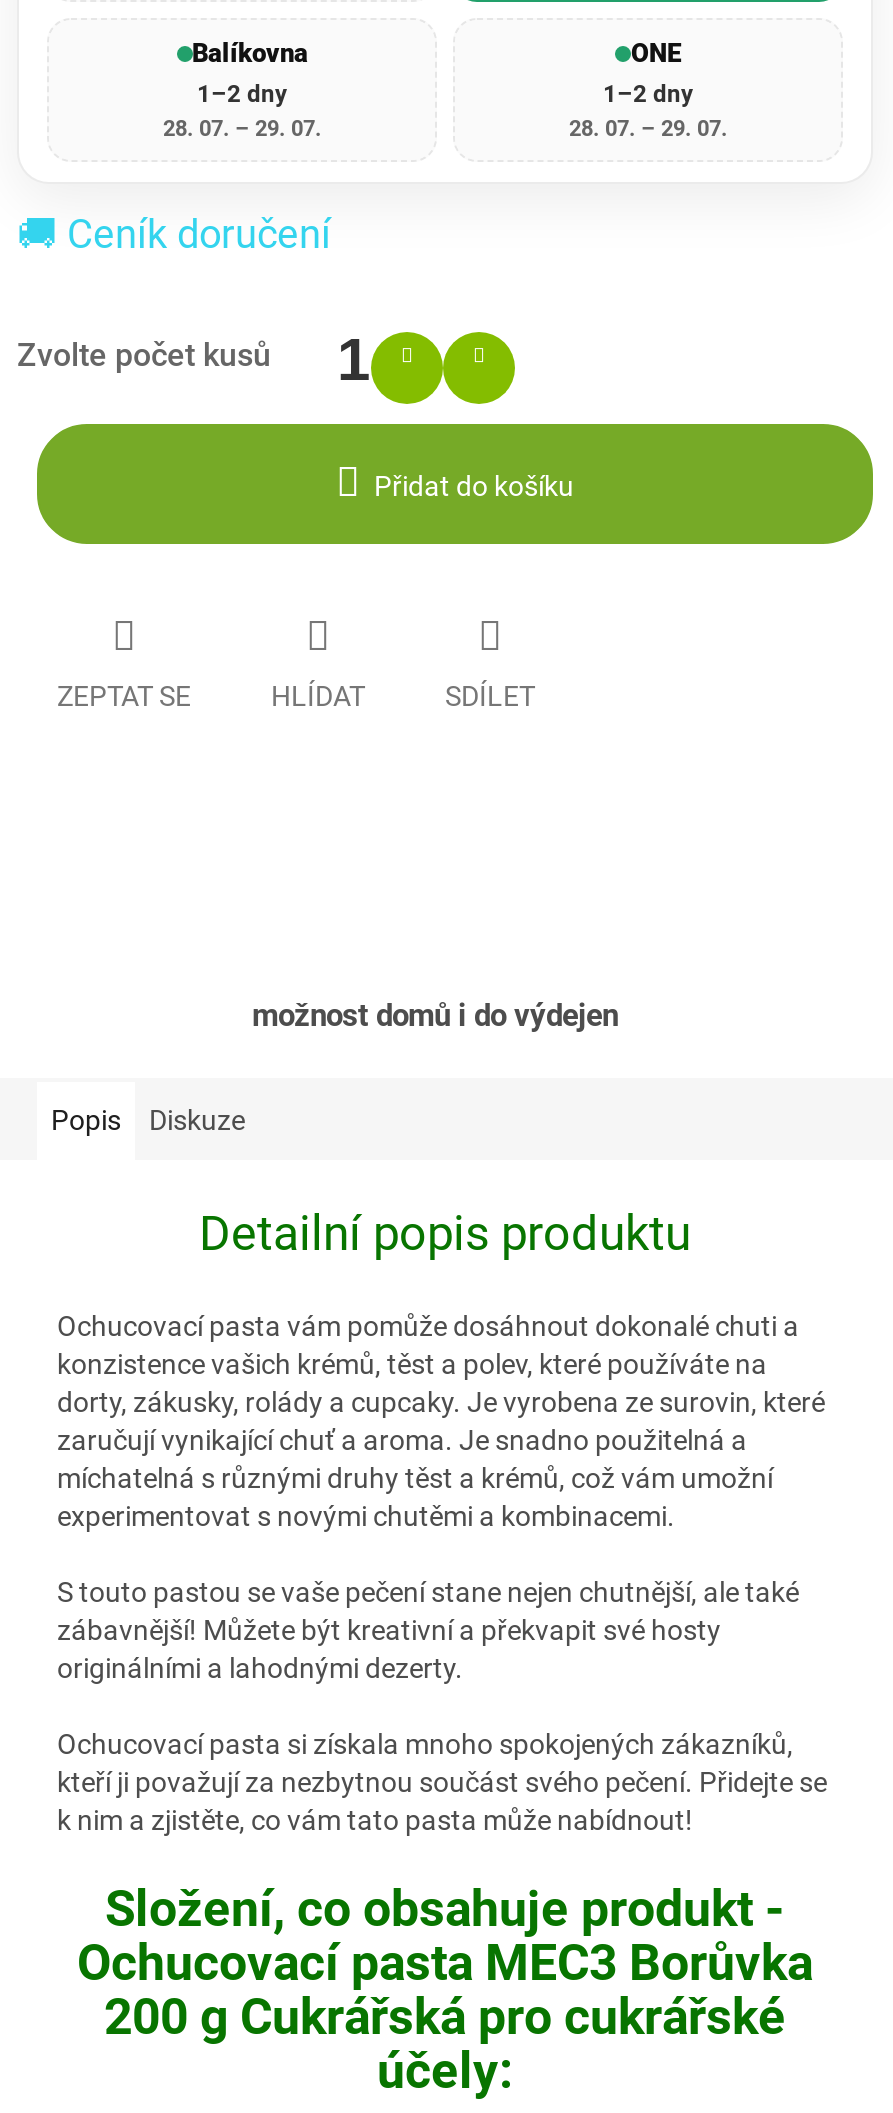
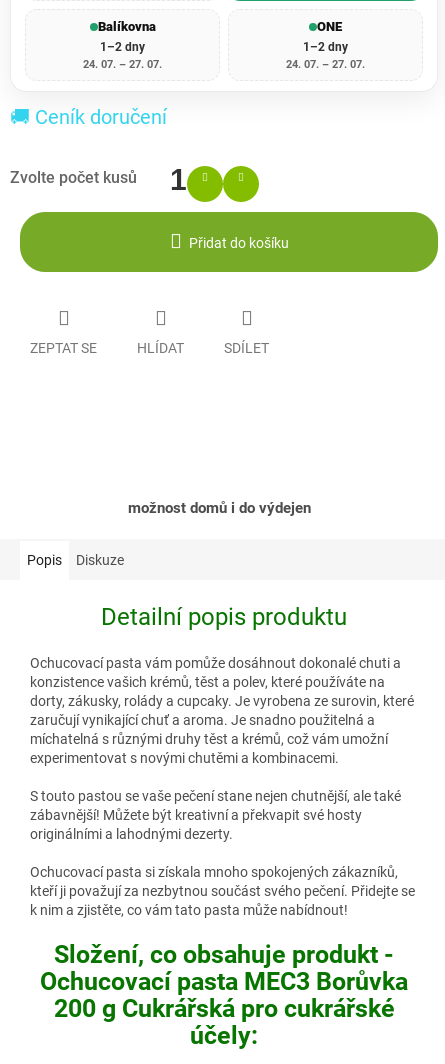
[163,117,321,143] 28. 07. – 29. 07. -> [83,58,162,71] 24. 07. – 27. 07.
[569,117,727,143] 28. 07. – 29. 07. -> [286,58,365,71] 24. 07. – 27. 07.

